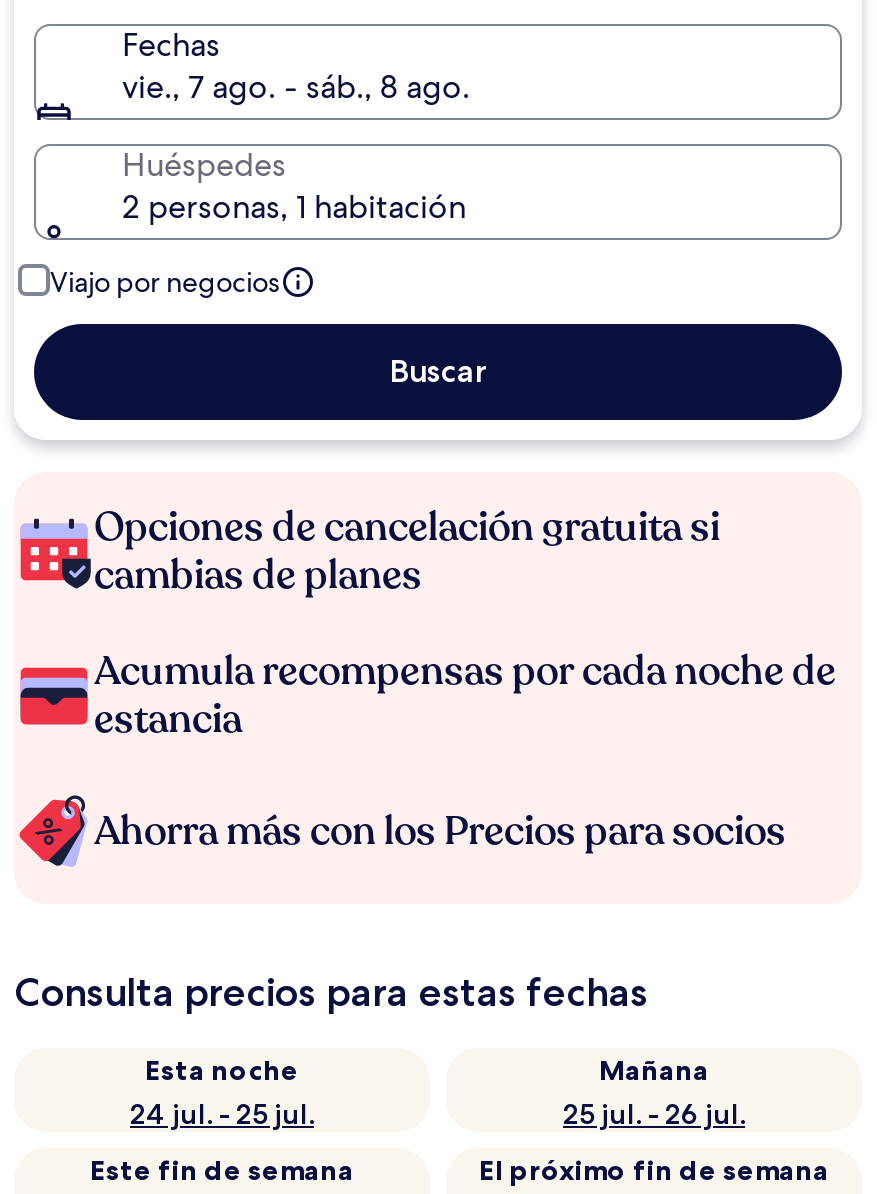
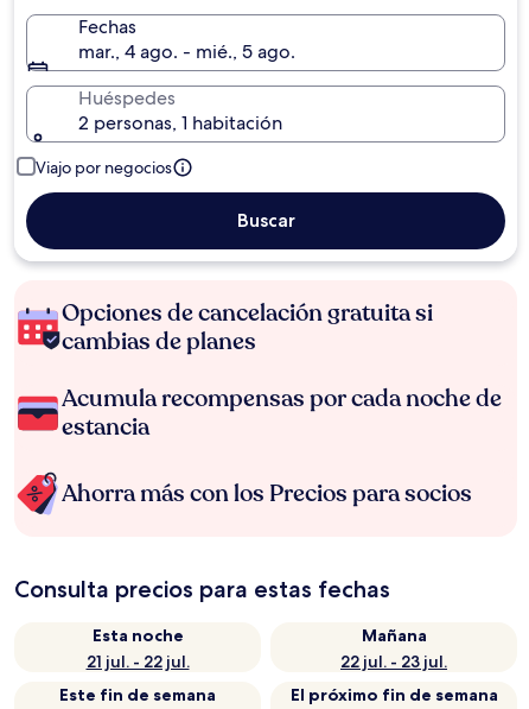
[122,66,470,108] vie., 7 ago. - sáb., 8 ago. -> [78,39,295,64] mar., 4 ago. - mié., 5 ago.
[130,1096,314,1132] 24 jul. - 25 jul. -> [86,651,189,672] 21 jul. - 22 jul.
[563,1096,745,1132] 25 jul. - 26 jul. -> [340,651,447,672] 22 jul. - 23 jul.

